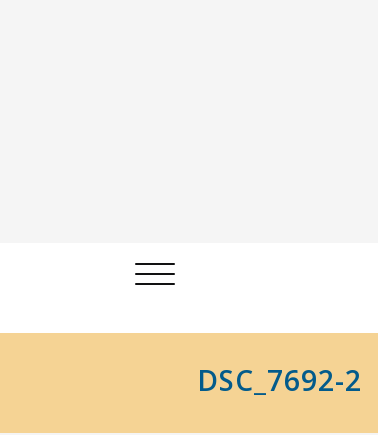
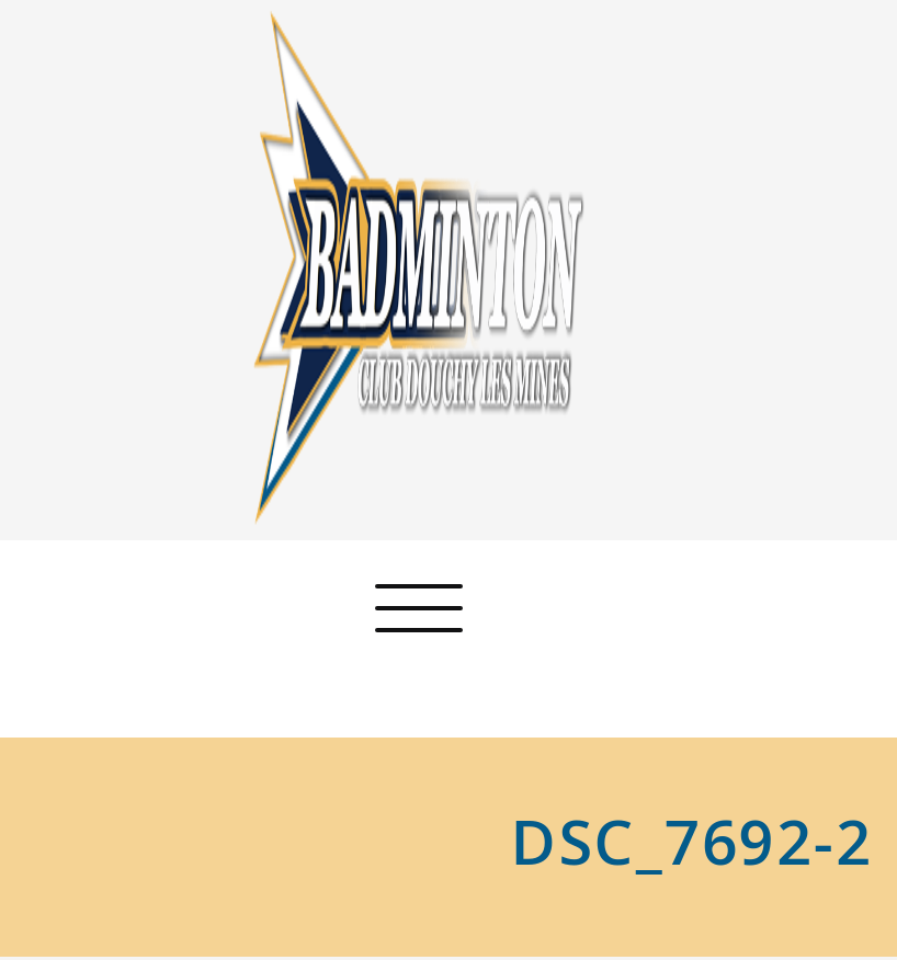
none -> [252,12,586,523] [image]

